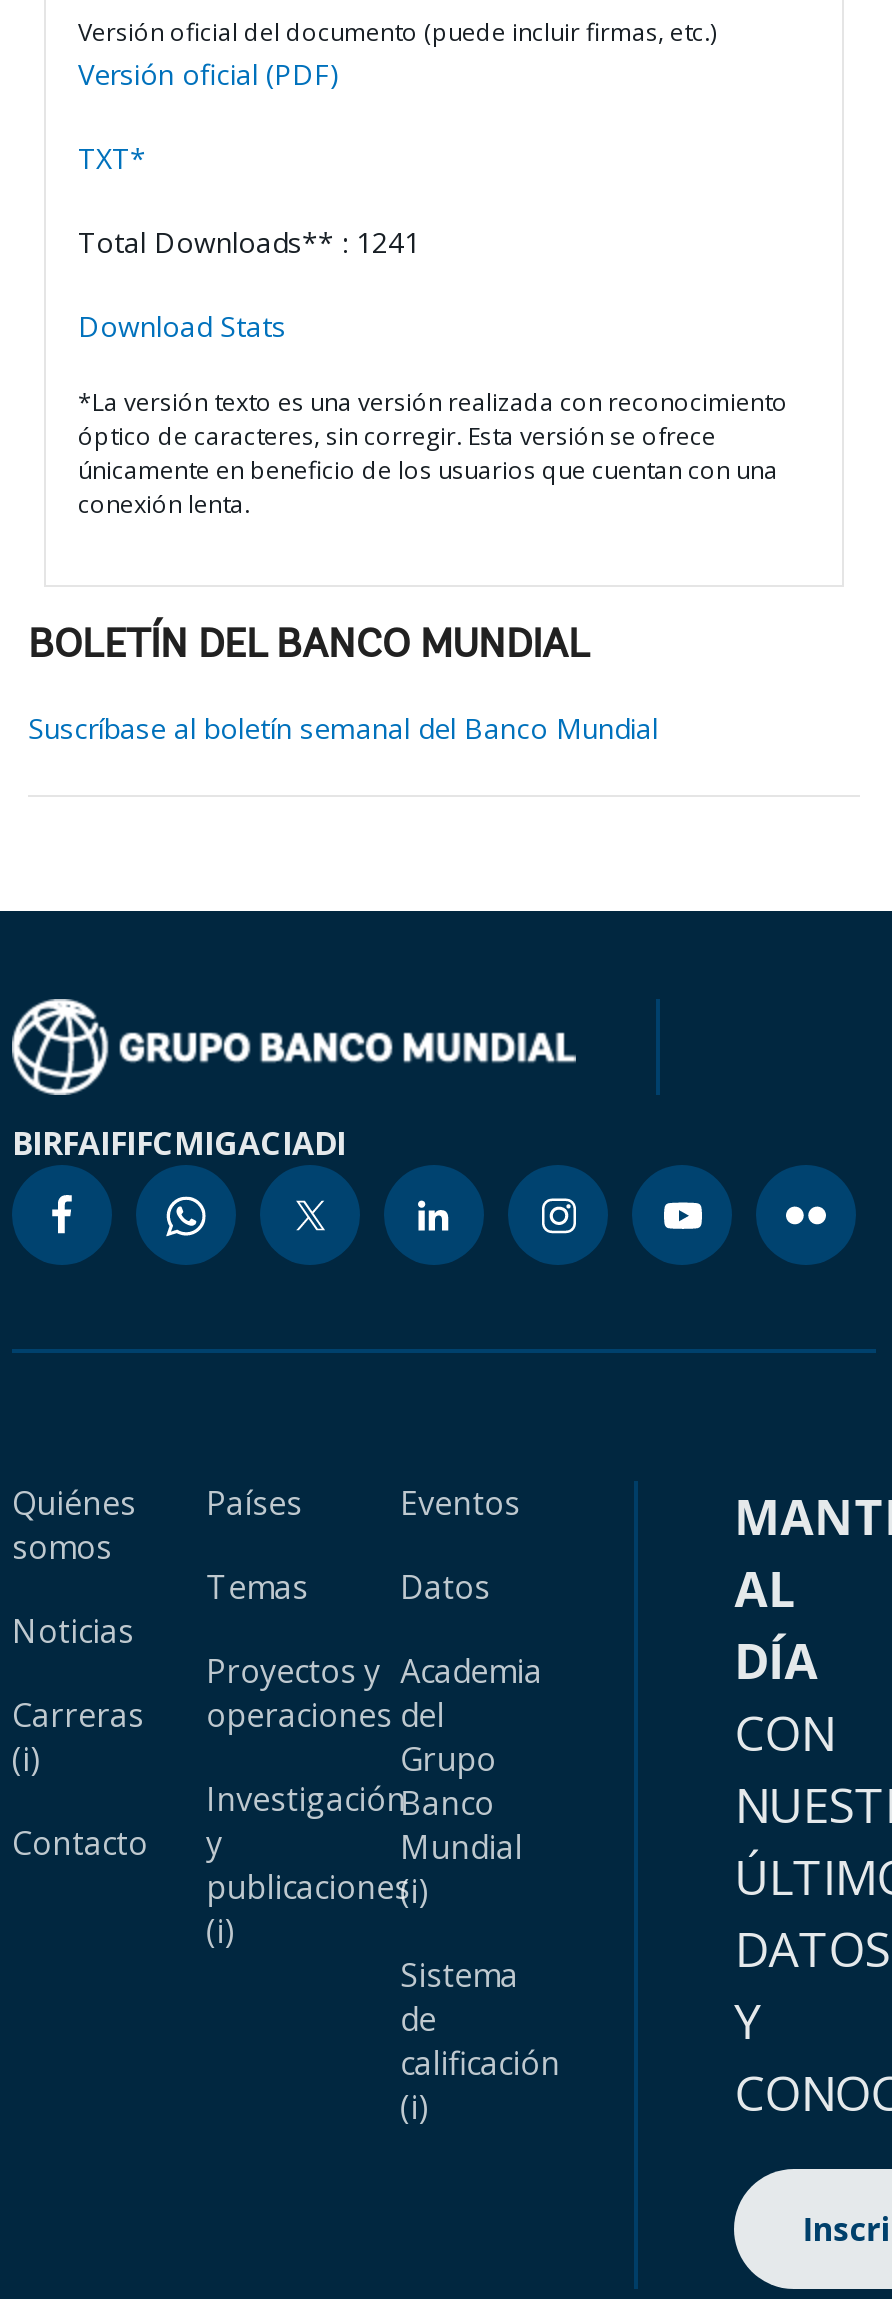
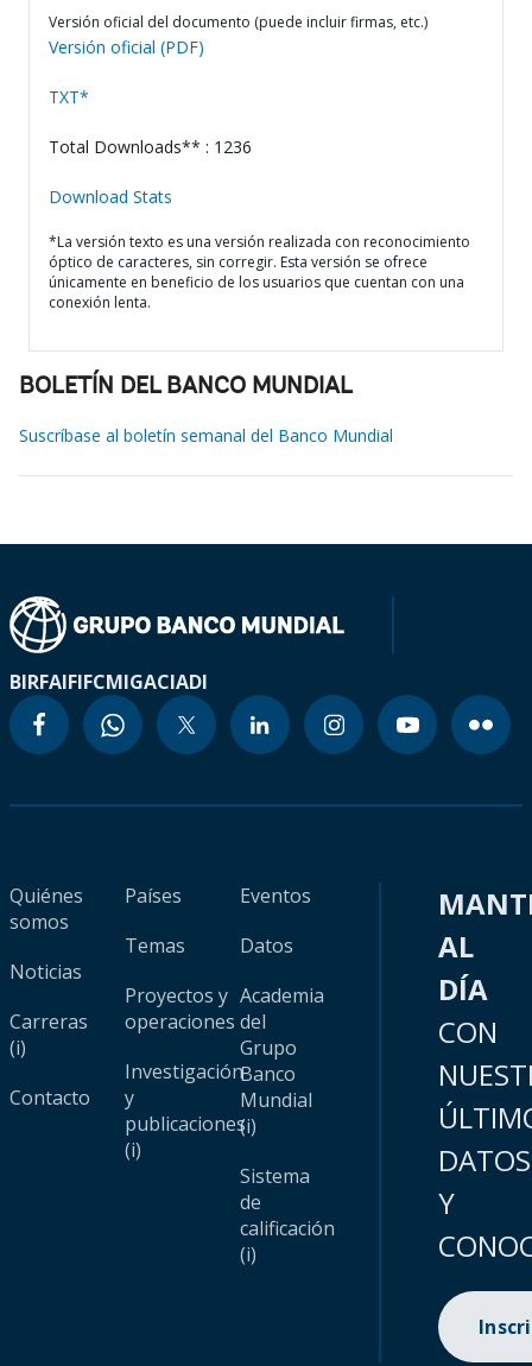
[78,223,420,261] Total Downloads** : 1241 -> [49,135,252,158] Total Downloads** : 1236

